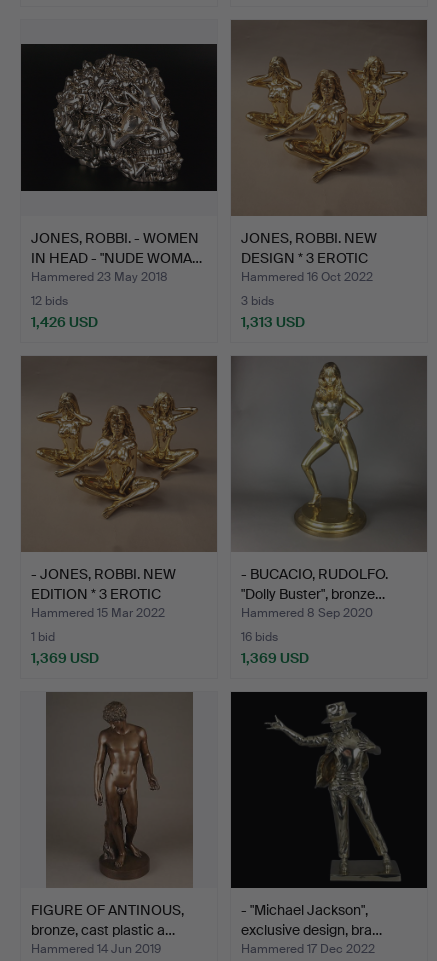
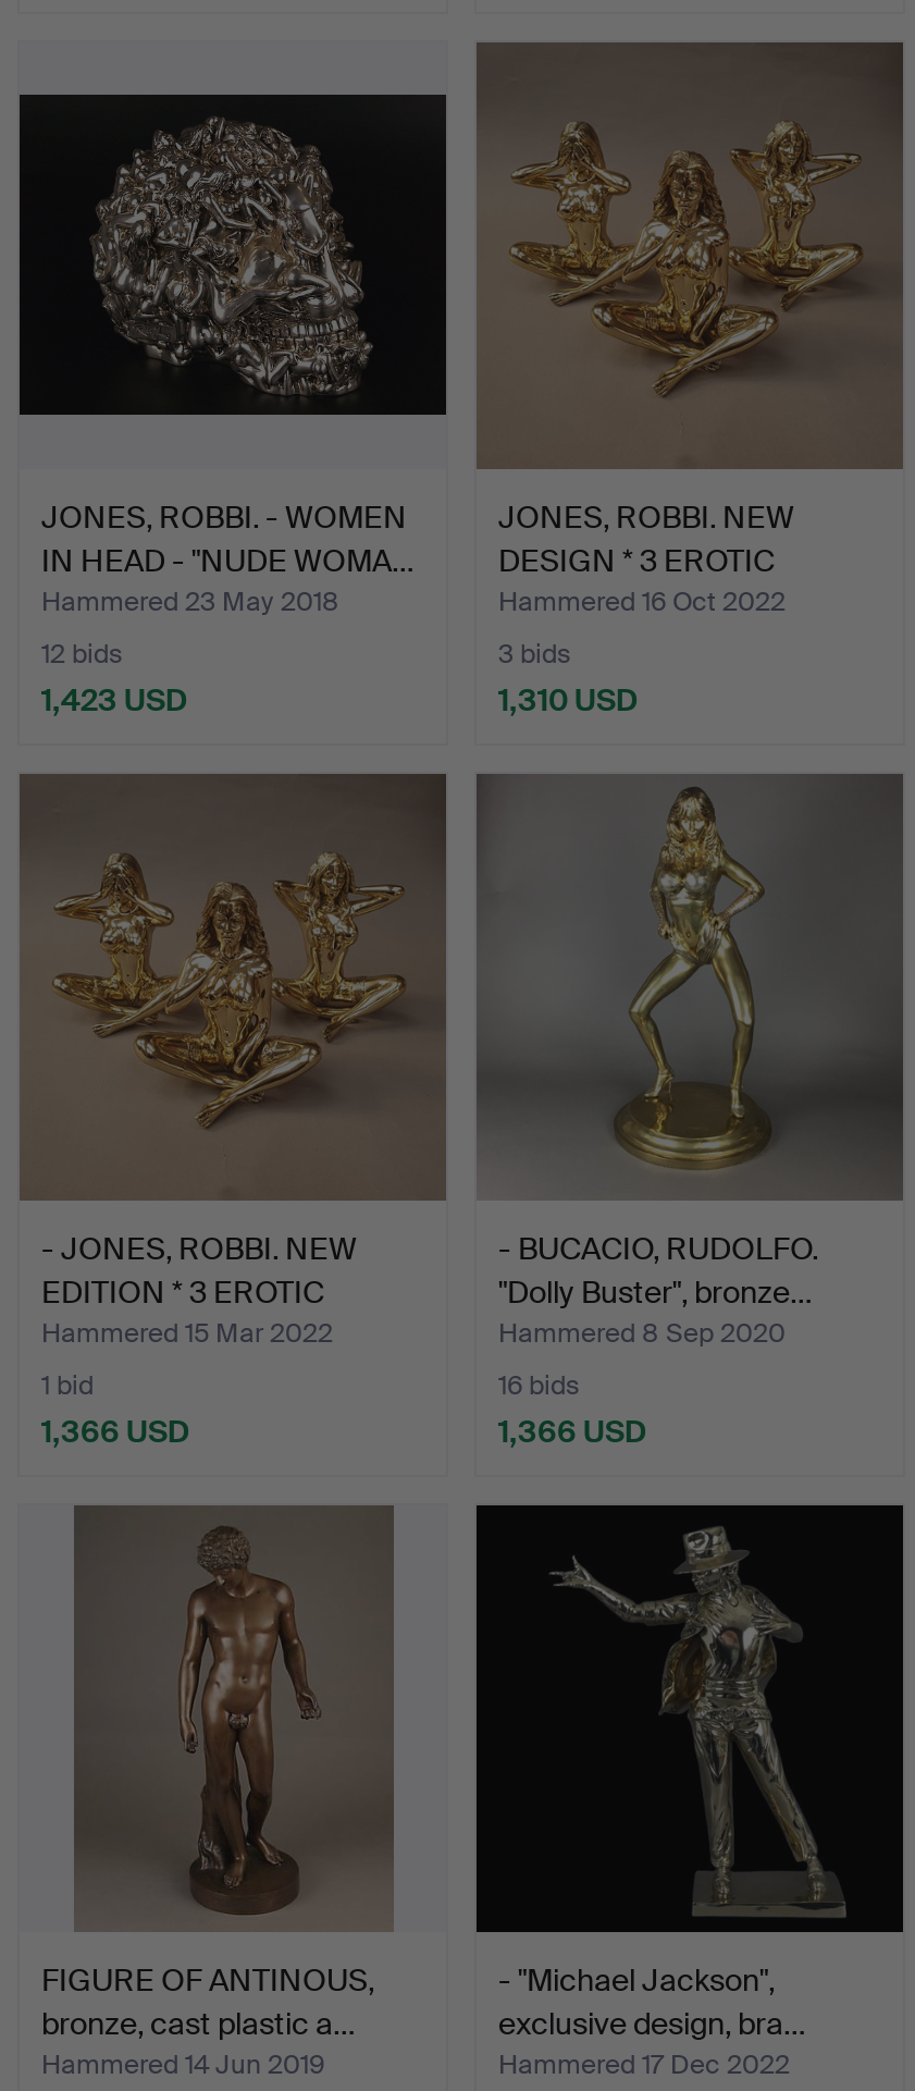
[31,313,98,331] 1,426 USD -> [41,680,187,719] 1,423 USD
[241,313,305,331] 1,313 USD -> [498,680,638,719] 1,310 USD
[31,649,99,667] 1,369 USD -> [41,1411,189,1451] 1,366 USD
[241,649,309,667] 1,369 USD -> [498,1411,646,1451] 1,366 USD

